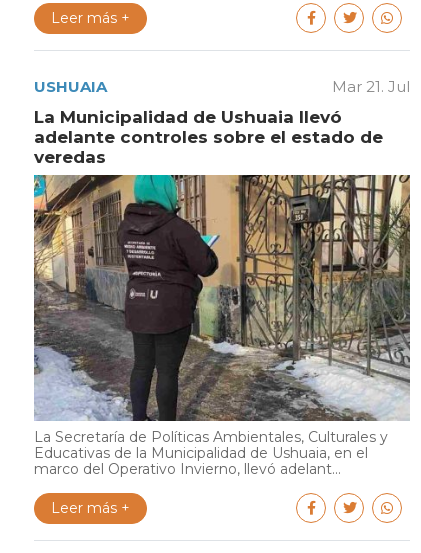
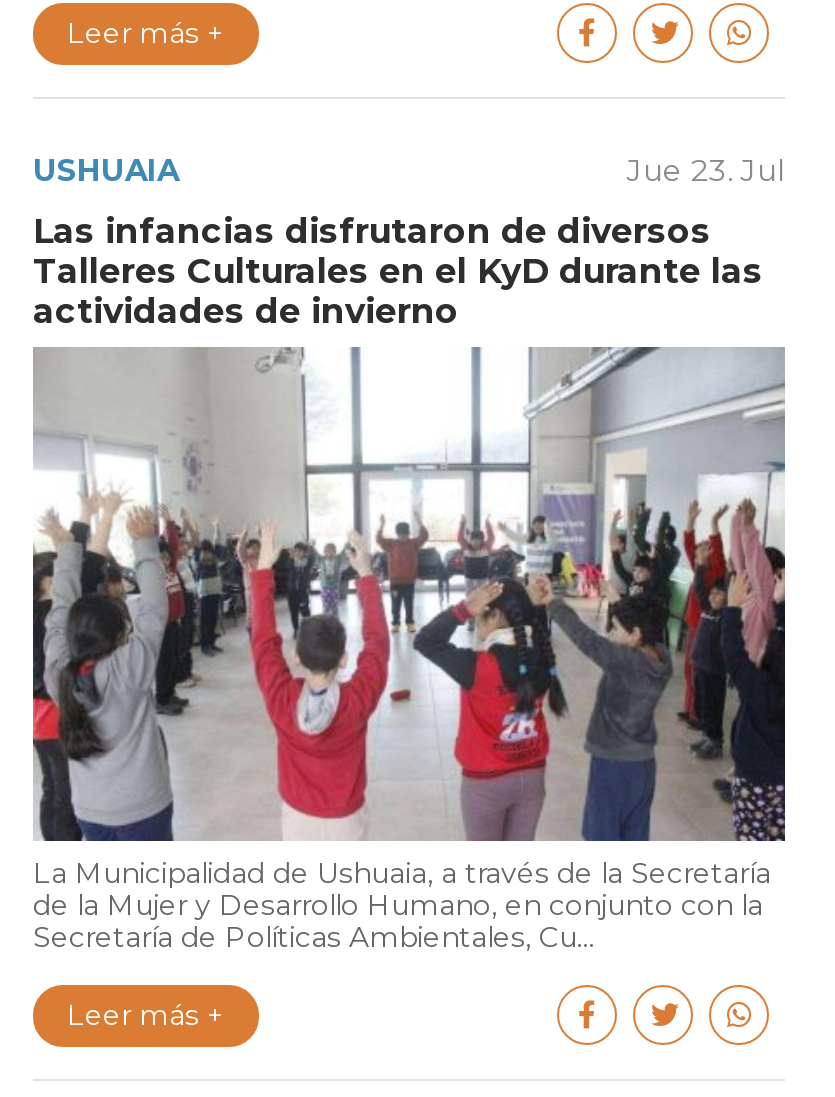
[332,77,410,96] Mar 21. Jul -> [627,152,785,190] Jue 23. Jul
[34,107,383,167] La Municipalidad de Ushuaia llevó | adelante controles sobre el estado de | veredas -> [33,212,763,332] Las infancias disfrutaron de diversos | Talleres Culturales en el KyD durante las | actividades de invierno
[33,174,411,478] [image] | La Secretaría de Políticas Ambientales, Culturales y | Educativas de la Municipalidad de Ushuaia, en el | marco del Operativo Invierno, llevó adelant... -> [31,347,787,954] [image] | La Municipalidad de Ushuaia, a través de la Secretaría | de la Mujer y Desarrollo Humano, en conjunto con la | Secretaría de Políticas Ambientales, Cu...

